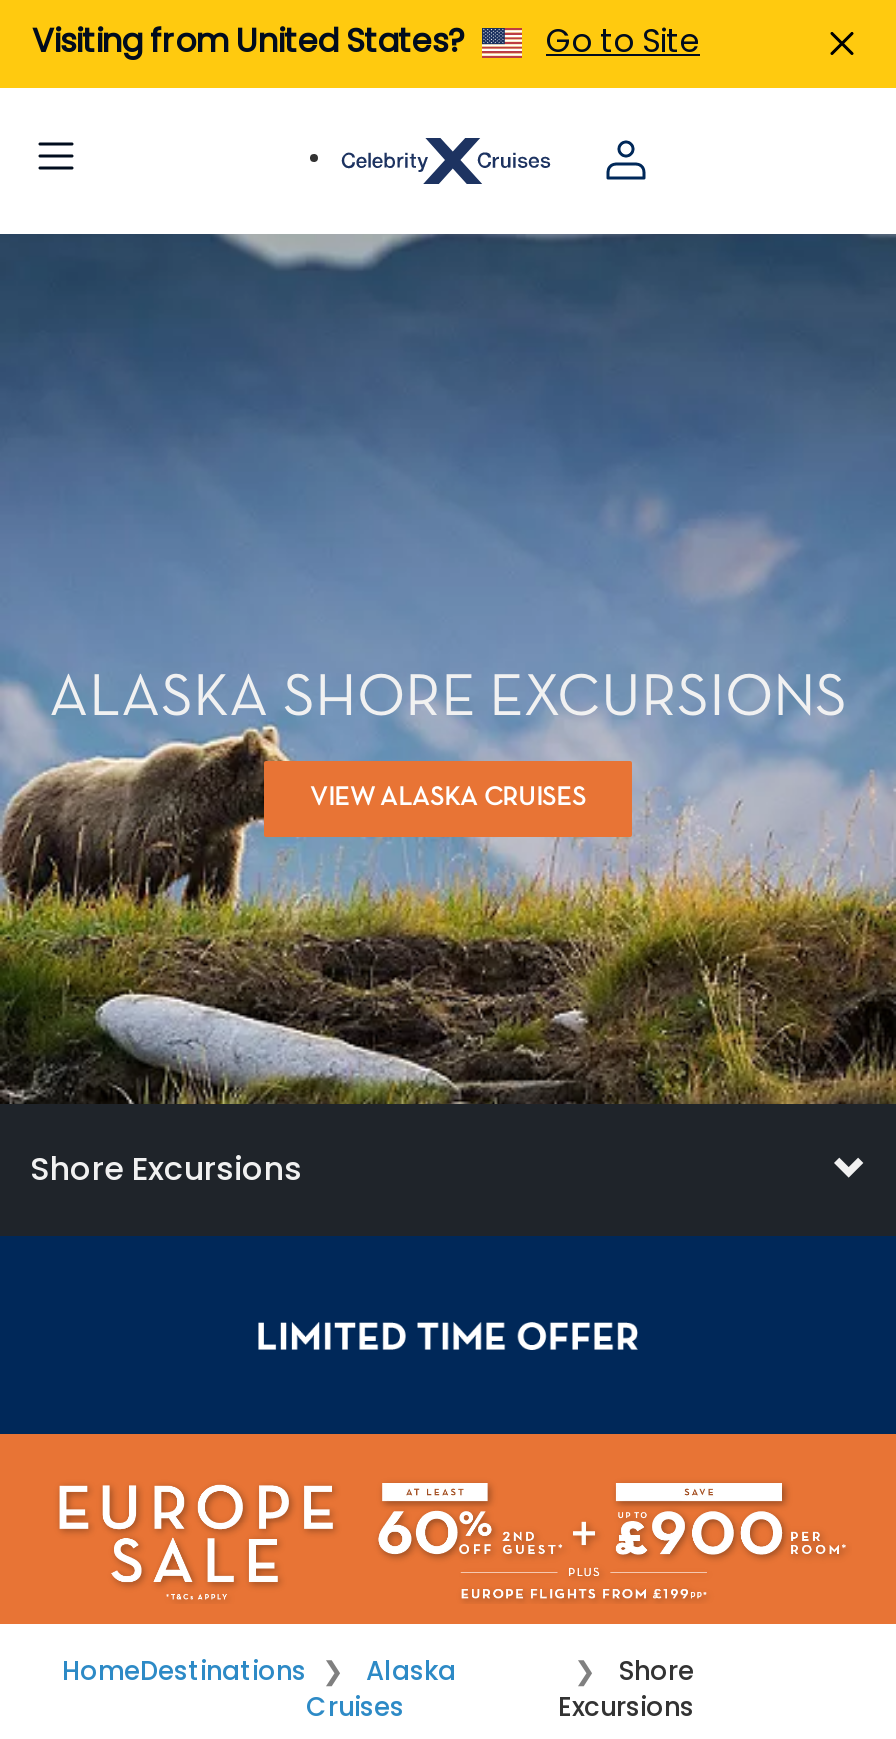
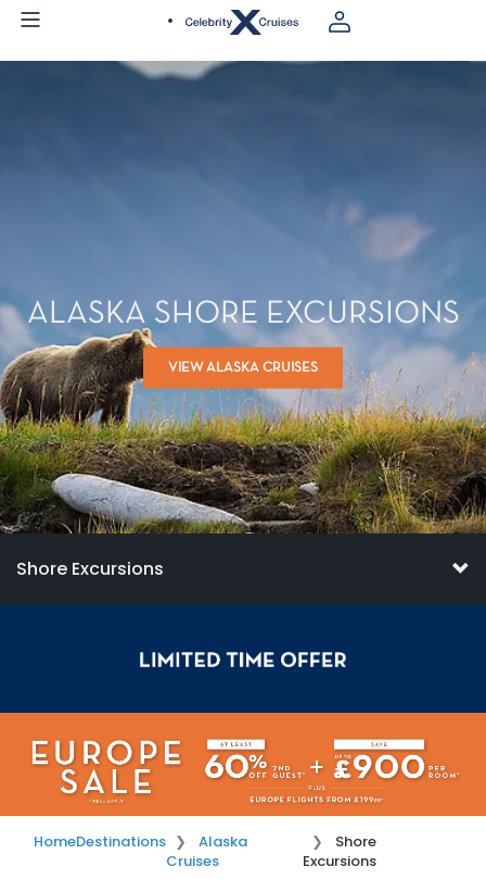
[32,18,700,64] Visiting from United States? | Go to Site -> none

